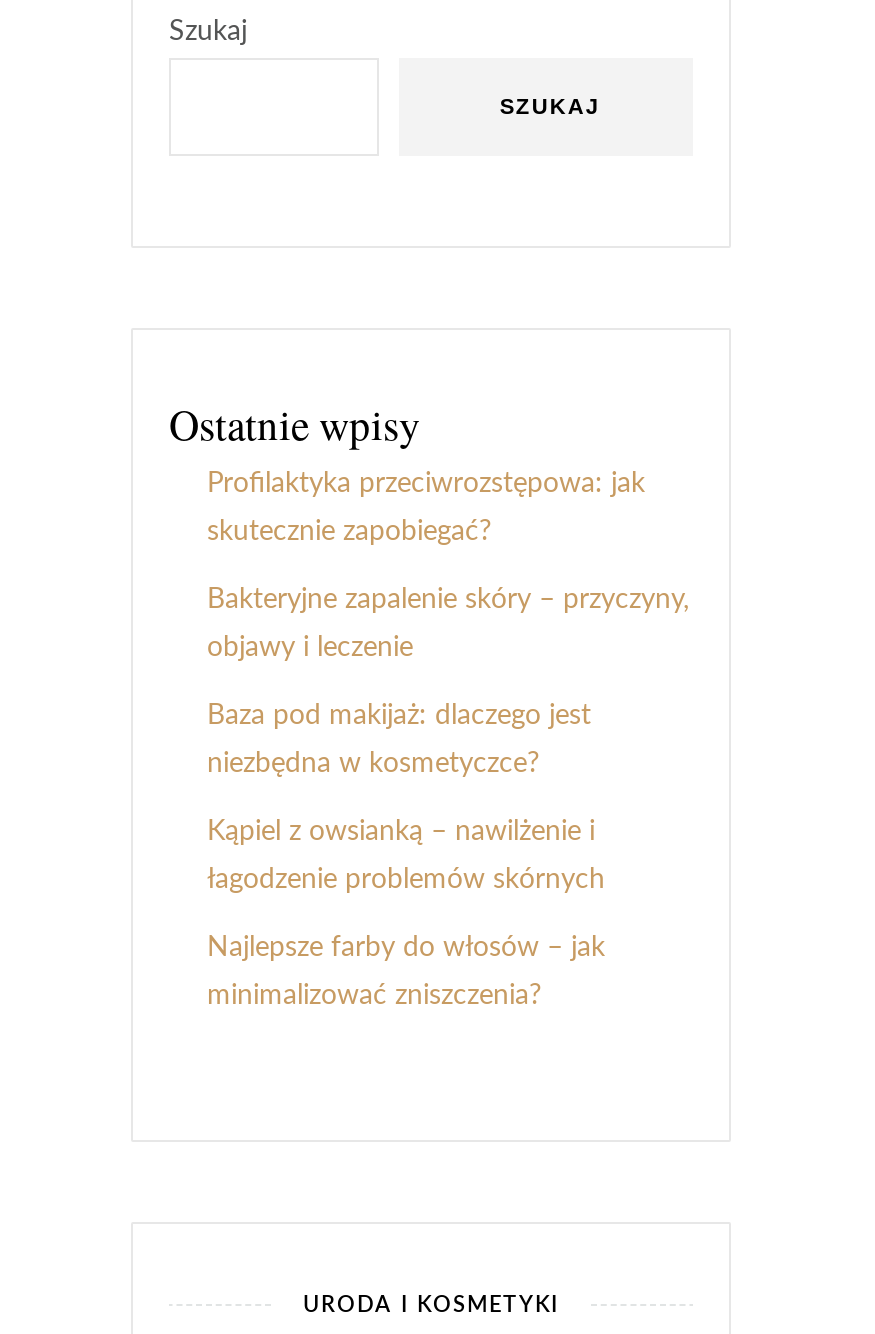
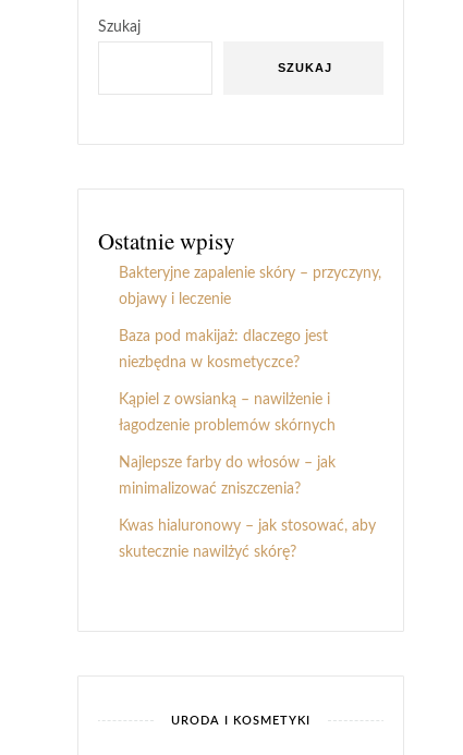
[207,470,645,546] Profilaktyka przeciwrozstępowa: jak | skutecznie zapobiegać? -> none
moved [207,586,689,1010] -> [119,266,381,497]: Bakteryjne zapalenie skóry – przyczyny, | objawy i leczenie | Baza pod makijaż: dlaczego jest | niezbędna w kosmetyczce? | Kąpiel z owsianką – nawilżenie i | łagodzenie problemów skórnych | Najlepsze farby do włosów – jak | minimalizować zniszczenia?
none -> [119,518,376,560] Kwas hialuronowy – jak stosować, aby | skutecznie nawilżyć skórę?

